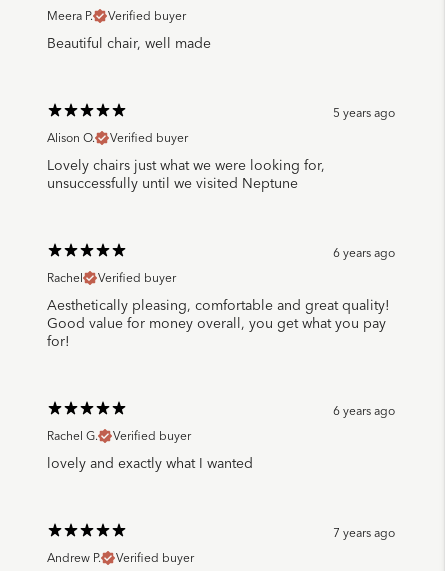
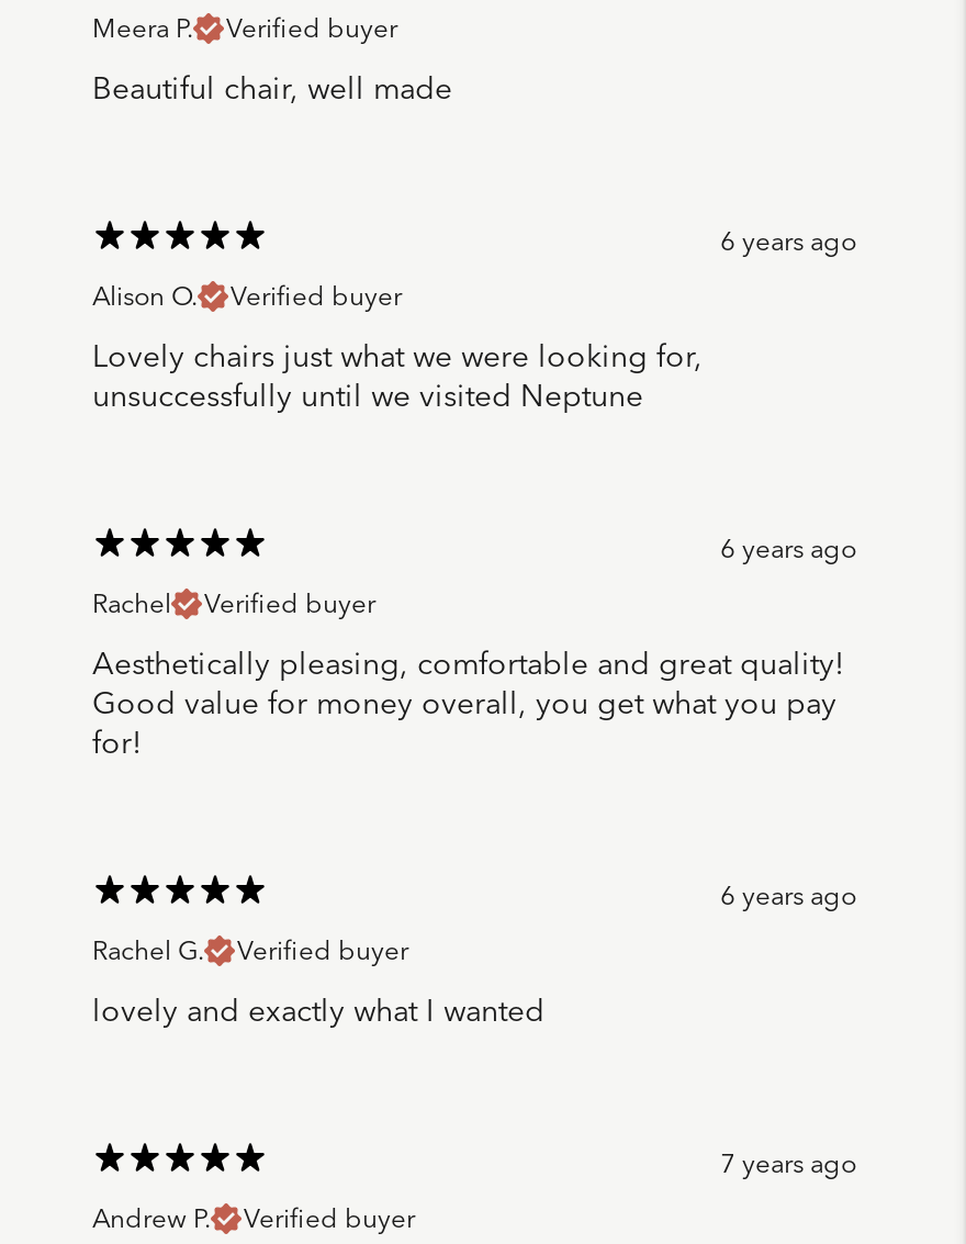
[333,105,395,120] 5 years ago -> [720,224,856,257] 6 years ago

